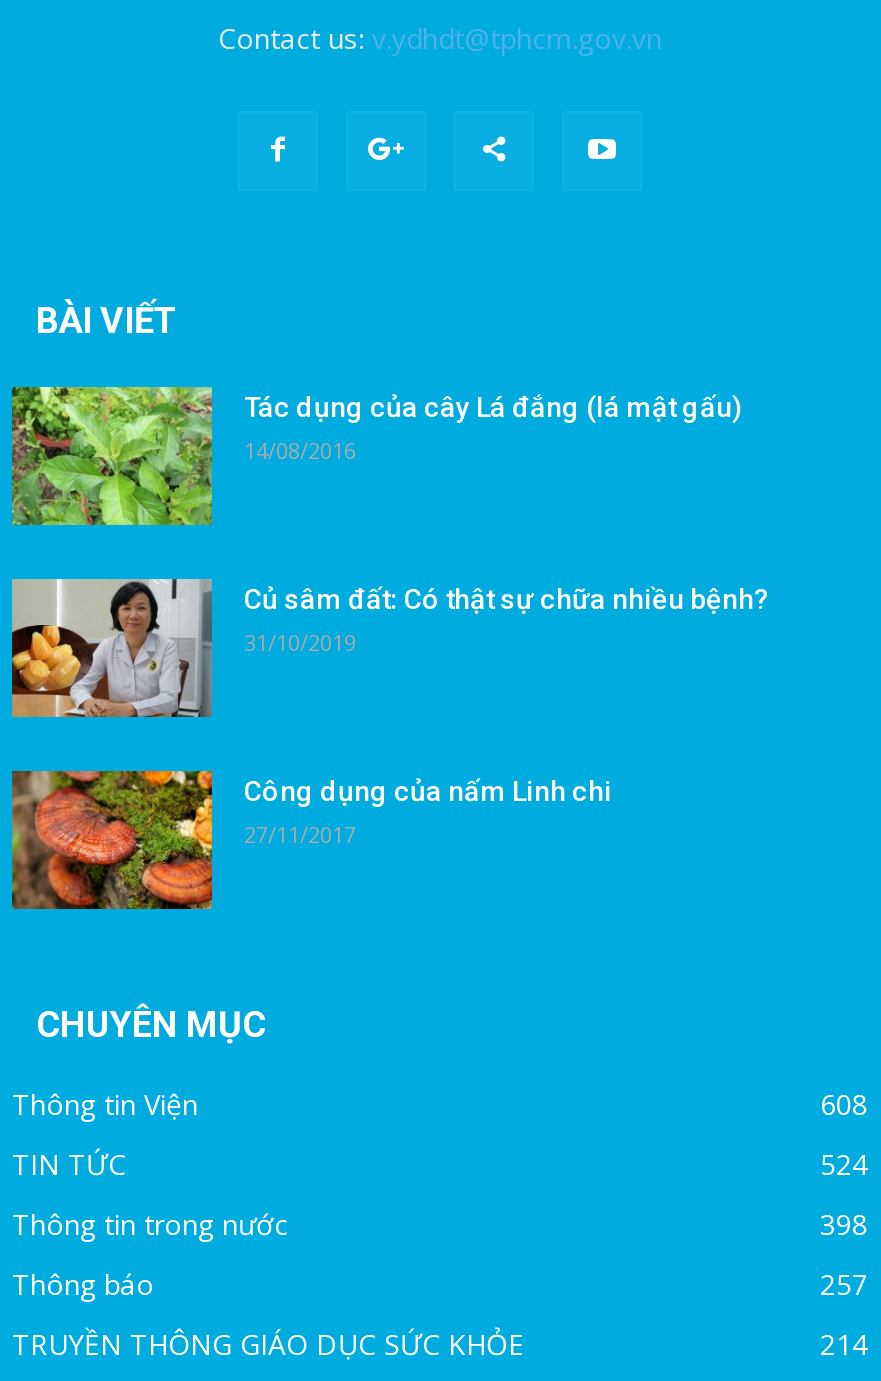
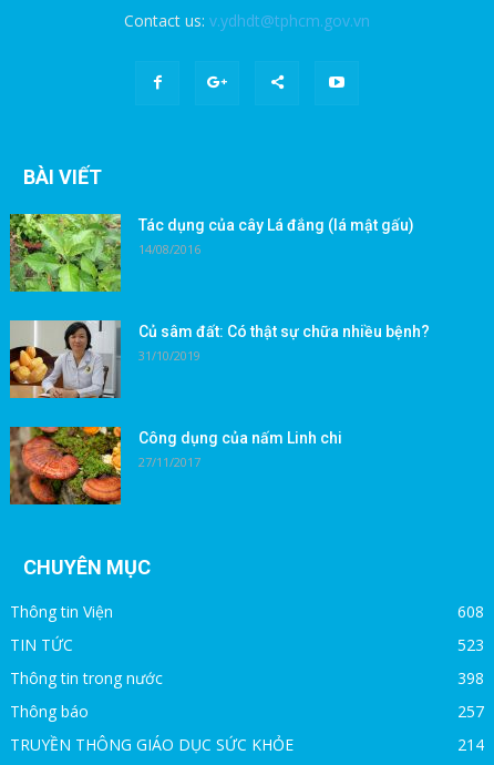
[820,1146,868,1184] 524 -> [457,635,484,656] 523

